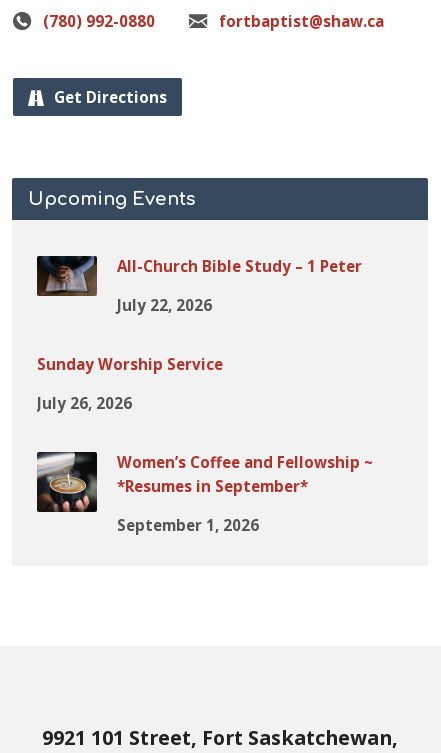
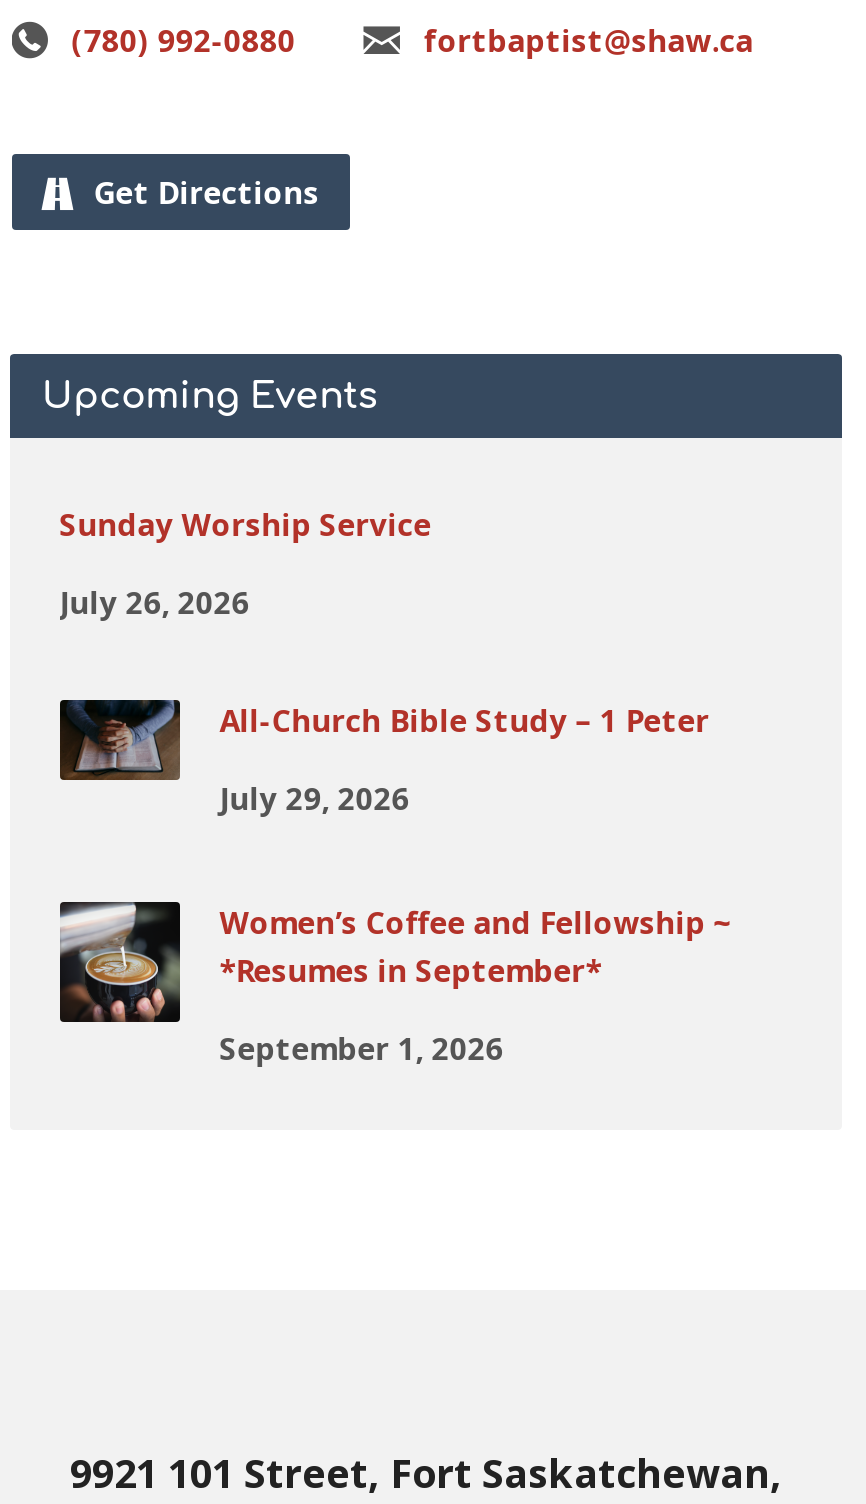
moved [36,255,362,297] -> [58,698,709,782]: [image] | All-Church Bible Study – 1 Peter
[117,295,212,315] July 22, 2026 -> none
moved [37,354,223,413] -> [59,503,431,621]: Sunday Worship Service | July 26, 2026
none -> [219,777,409,817] July 29, 2026

